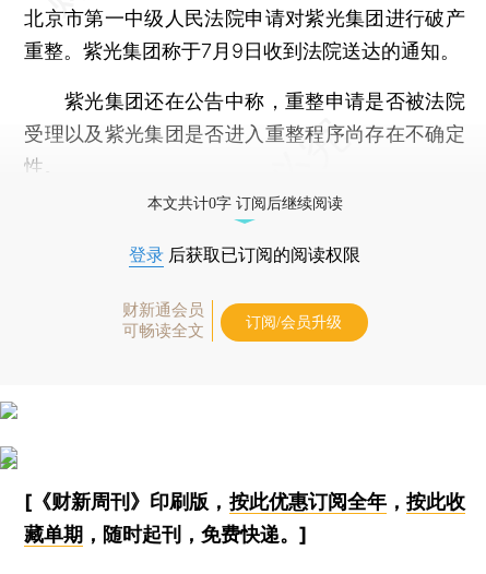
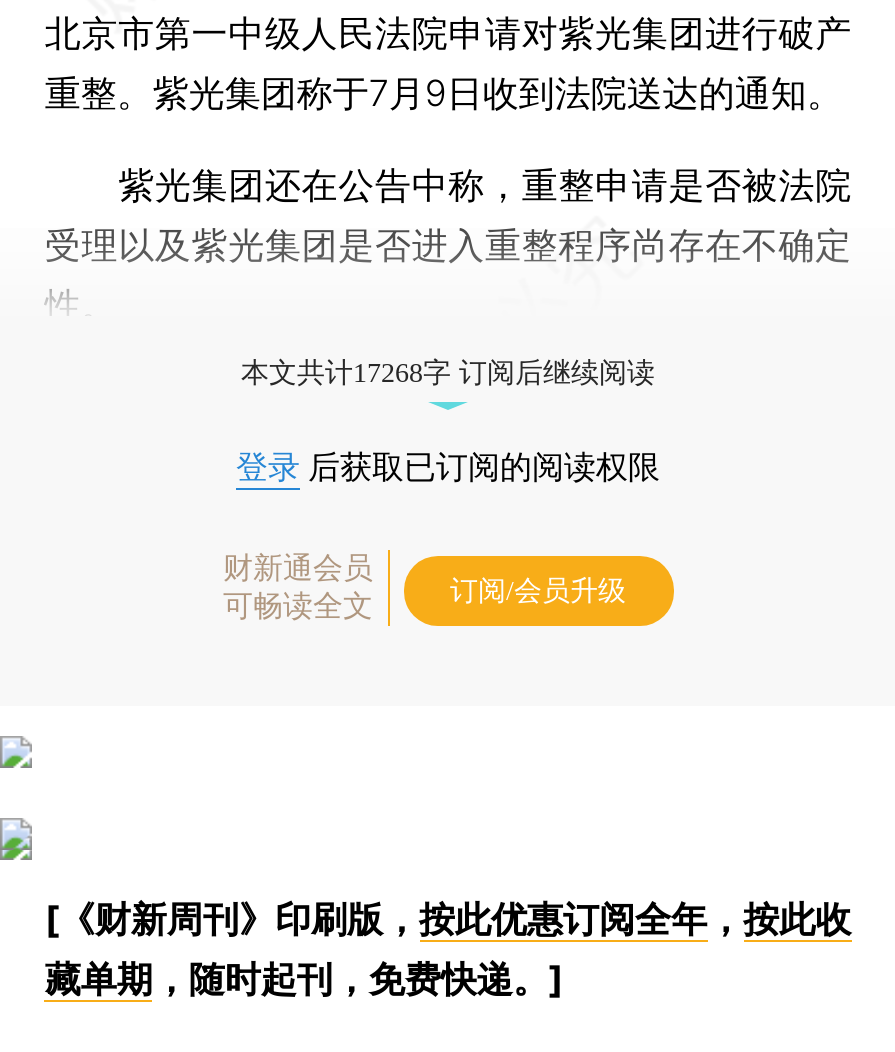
[147,195,342,212] 本文共计0字 订阅后继续阅读 -> [241,358,655,388] 本文共计17268字 订阅后继续阅读

